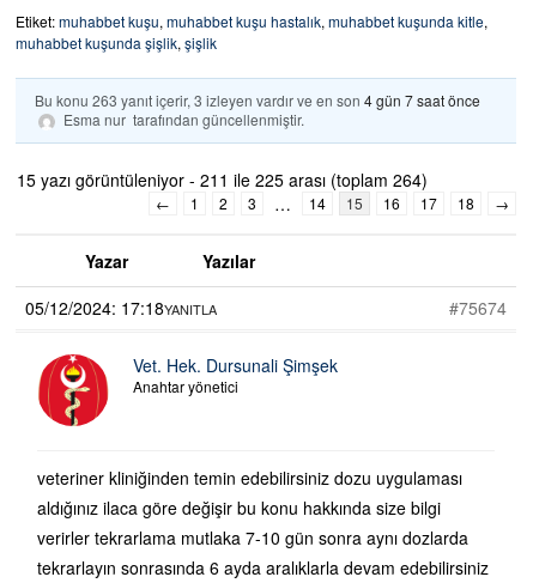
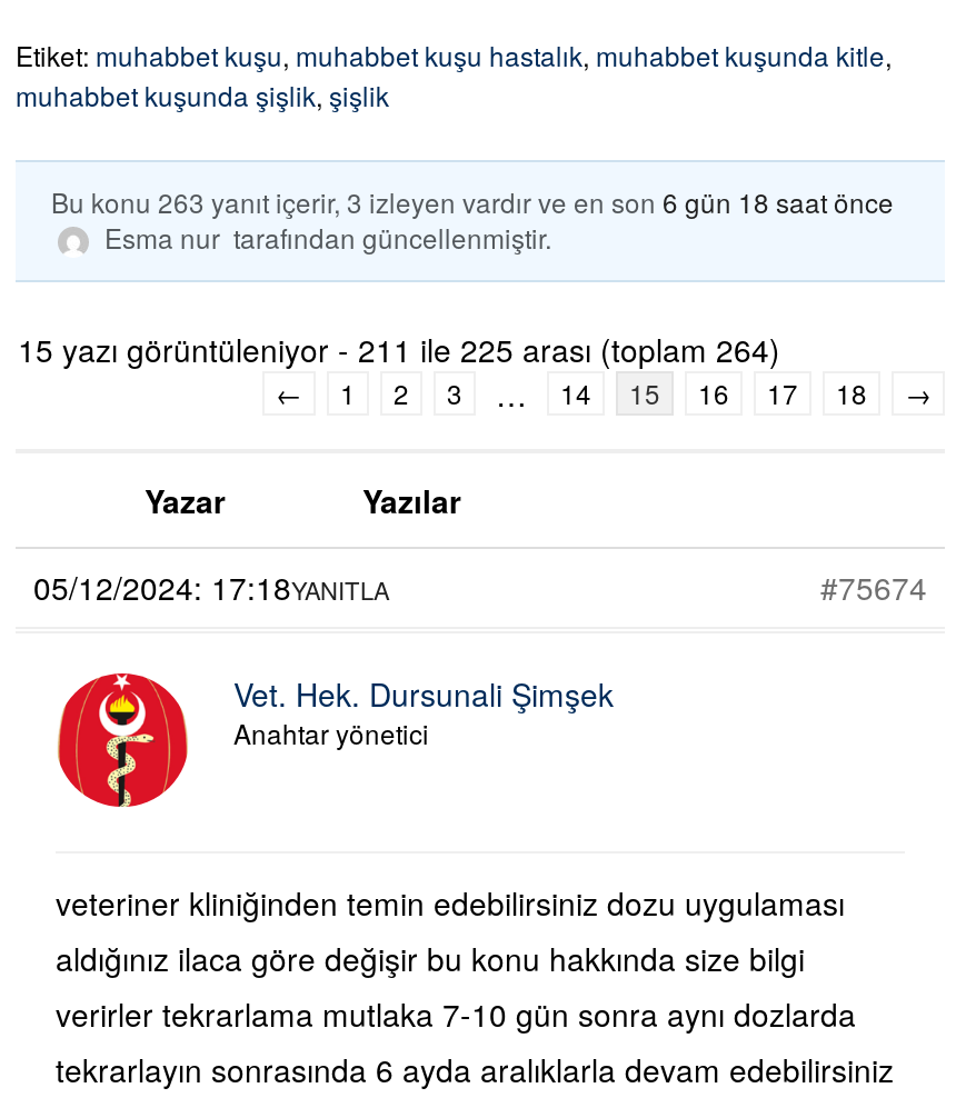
[35,90,480,110] Bu konu 263 yanıt içerir, 3 izleyen vardır ve en son 4 gün 7 saat önce -> [51,182,894,220] Bu konu 263 yanıt içerir, 3 izleyen vardır ve en son 6 gün 18 saat önce

